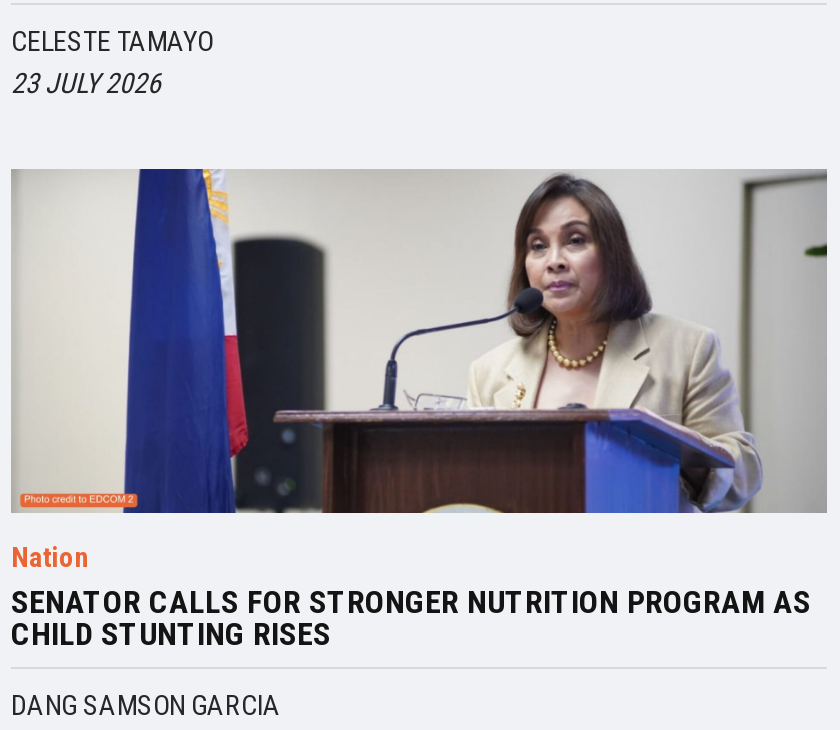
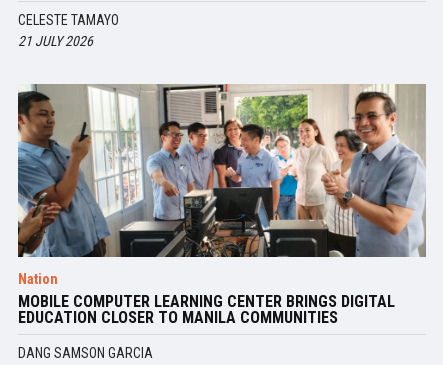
[11,67,161,99] 23 JULY 2026 -> [18,33,93,49] 21 JULY 2026
[11,168,827,653] [image] | SENATOR CALLS FOR STRONGER NUTRITION PROGRAM AS | CHILD STUNTING RISES -> [18,84,426,327] [image] | MOBILE COMPUTER LEARNING CENTER BRINGS DIGITAL | EDUCATION CLOSER TO MANILA COMMUNITIES

